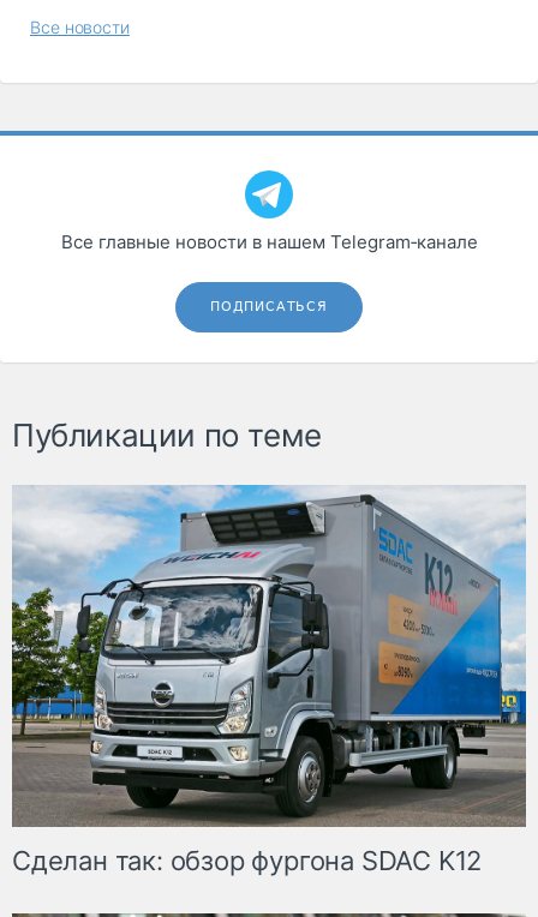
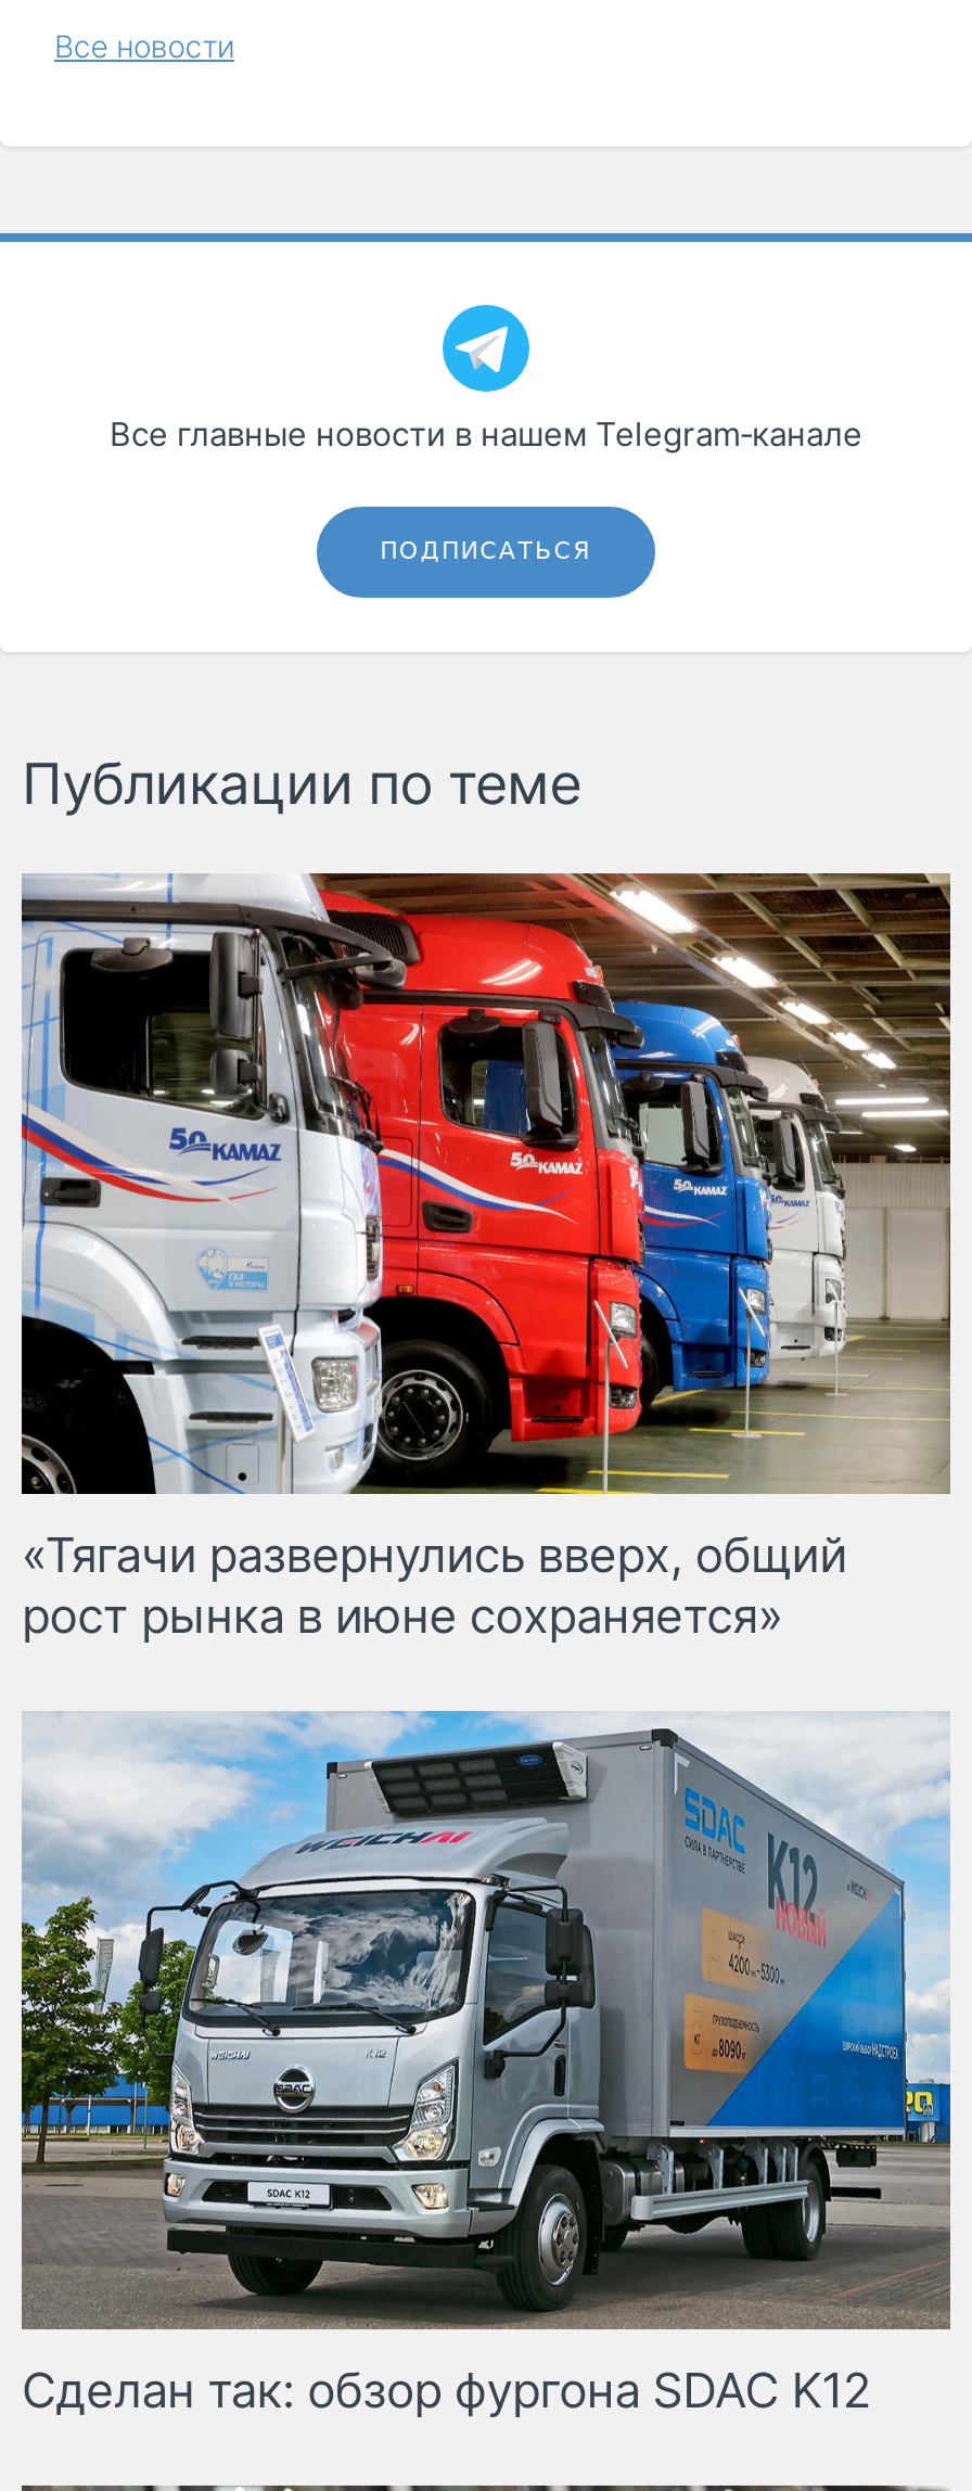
none -> [20,871,952,1643] [image] | «Тягачи развернулись вверх, общий | рост рынка в июне сохраняется»

